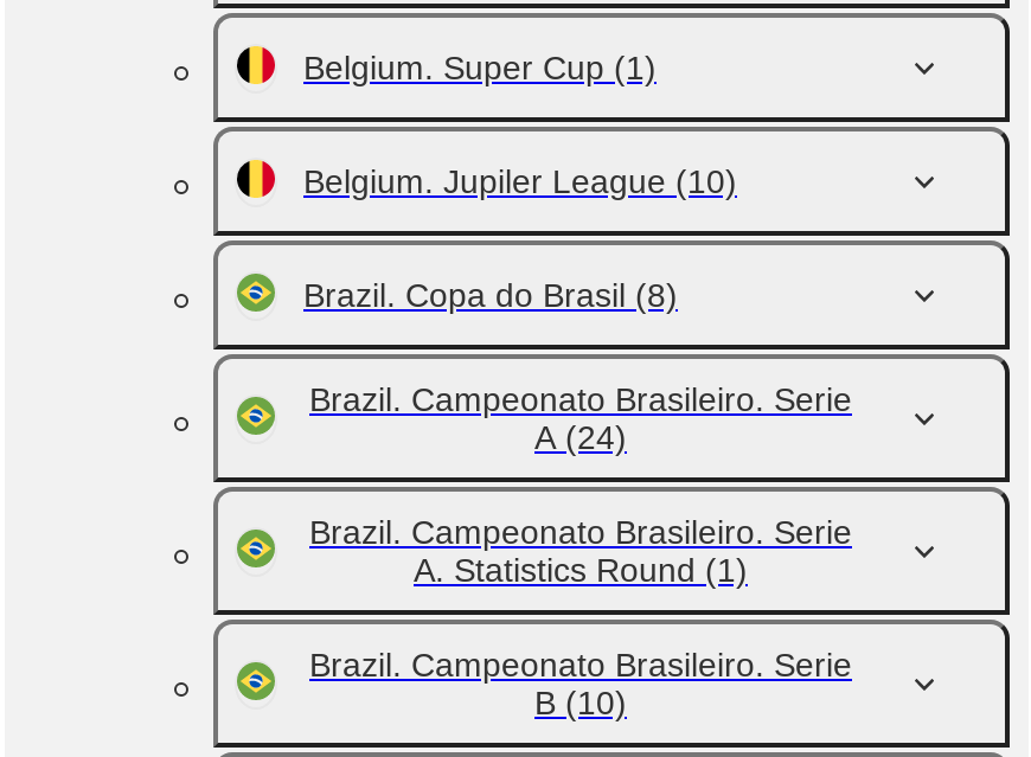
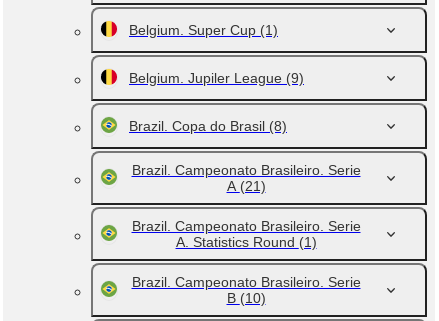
[303,162,737,200] Belgium. Jupiler League (10) -> [129,70,304,86] Belgium. Jupiler League (9)
[534,418,627,456] A (24) -> [226,178,265,194] A (21)

